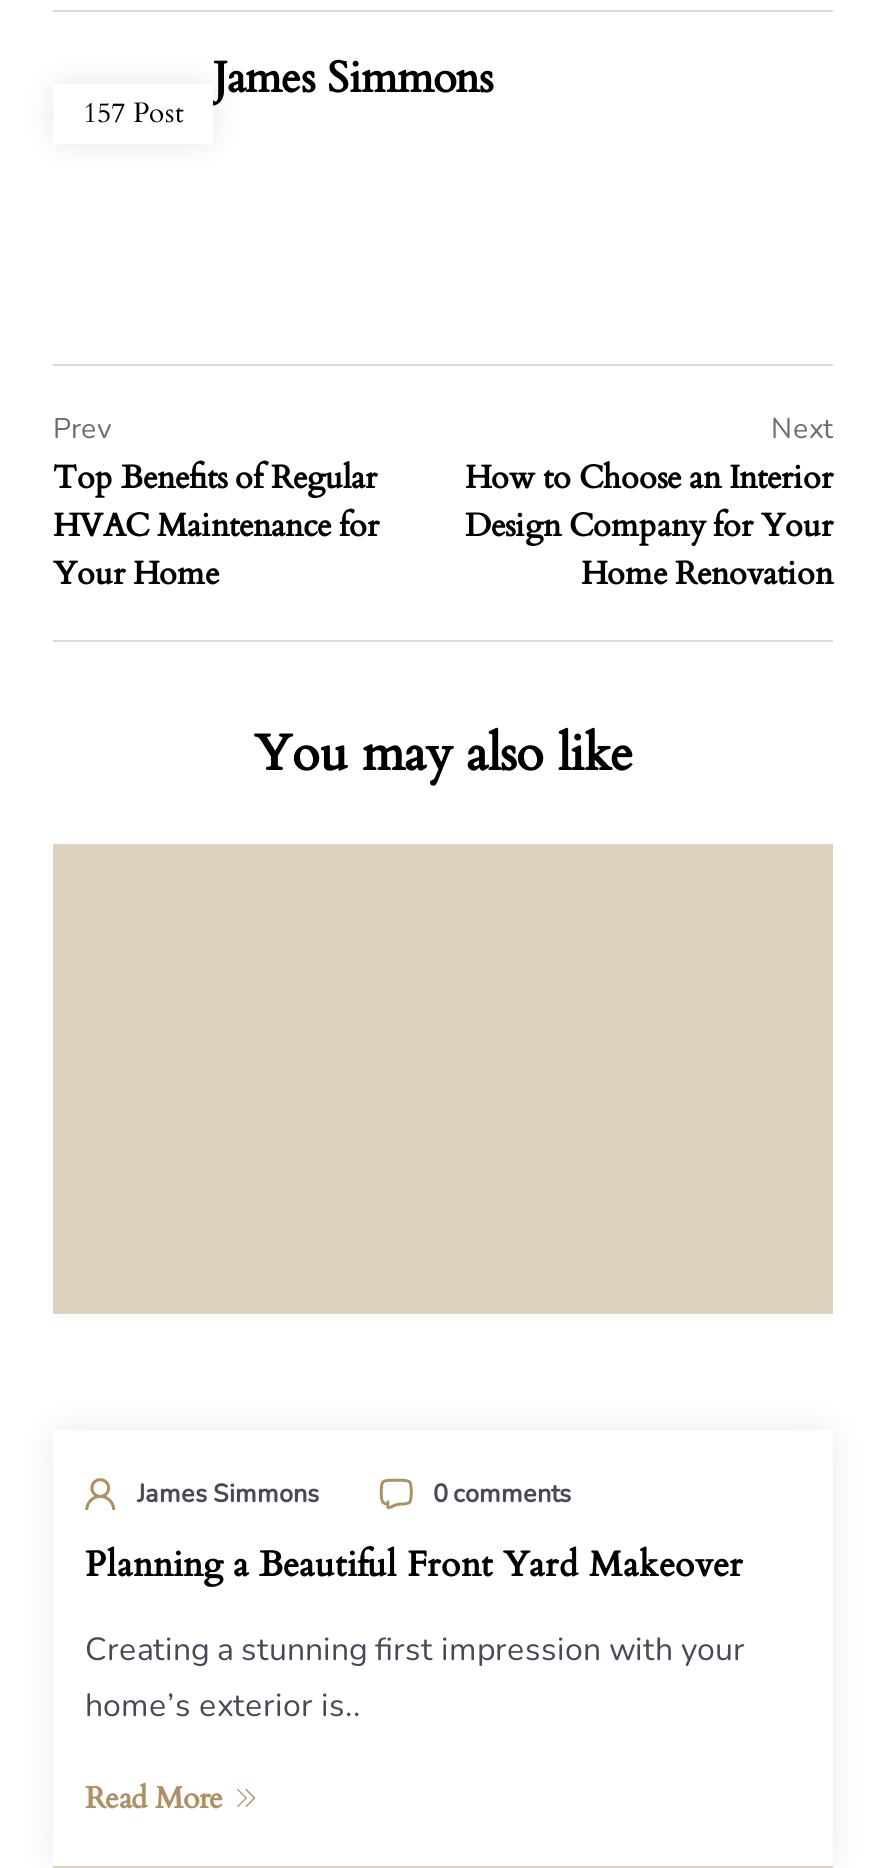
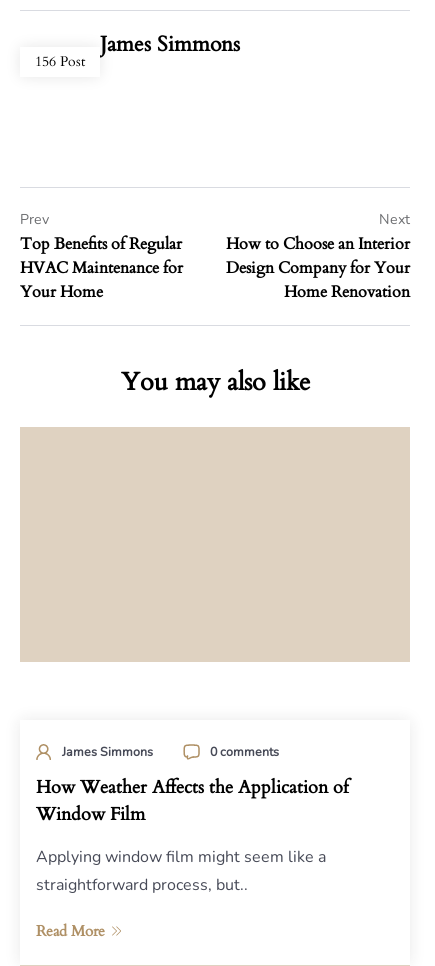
[83,94,183,132] 157 Post -> [35,52,85,71] 156 Post
[85,1542,743,1588] Planning a Beautiful Front Yard Makeover -> [36,776,348,826] How Weather Affects the Application of | Window Film
[85,1628,745,1728] Creating a stunning first impression with your | home’s exterior is.. -> [36,846,326,896] Applying window film might seem like a | straightforward process, but..

